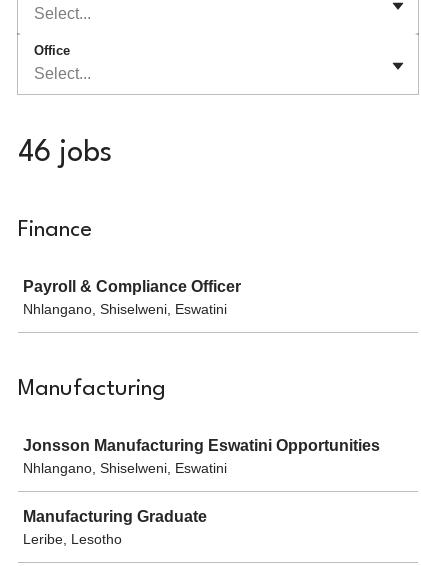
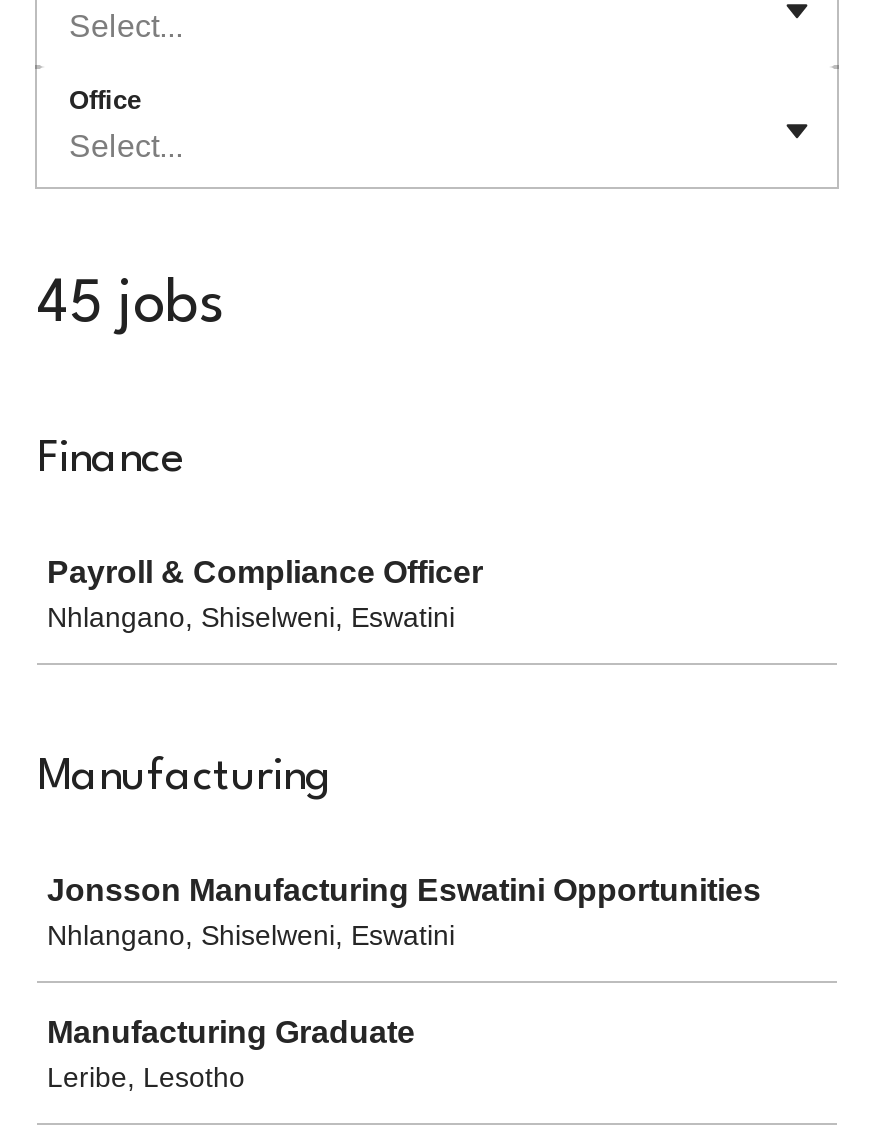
[18,139,112,168] 46 jobs -> [37,277,223,335] 45 jobs

